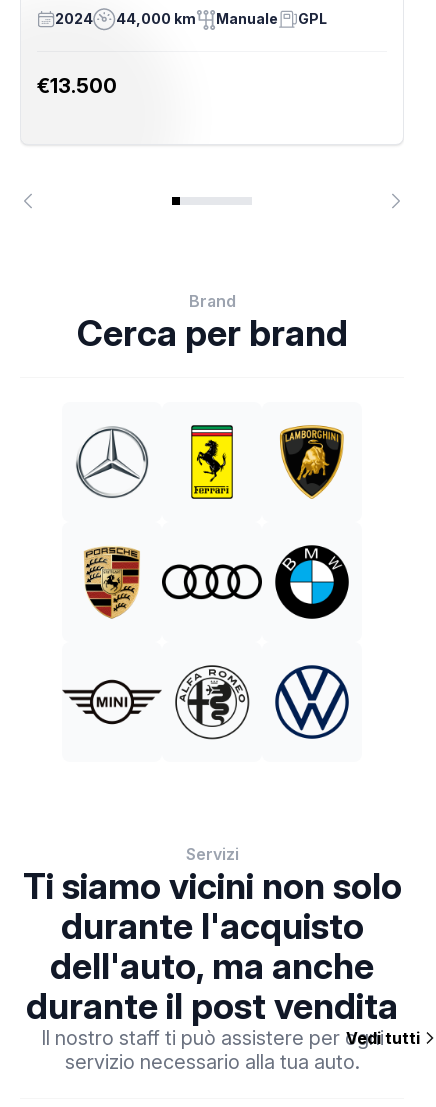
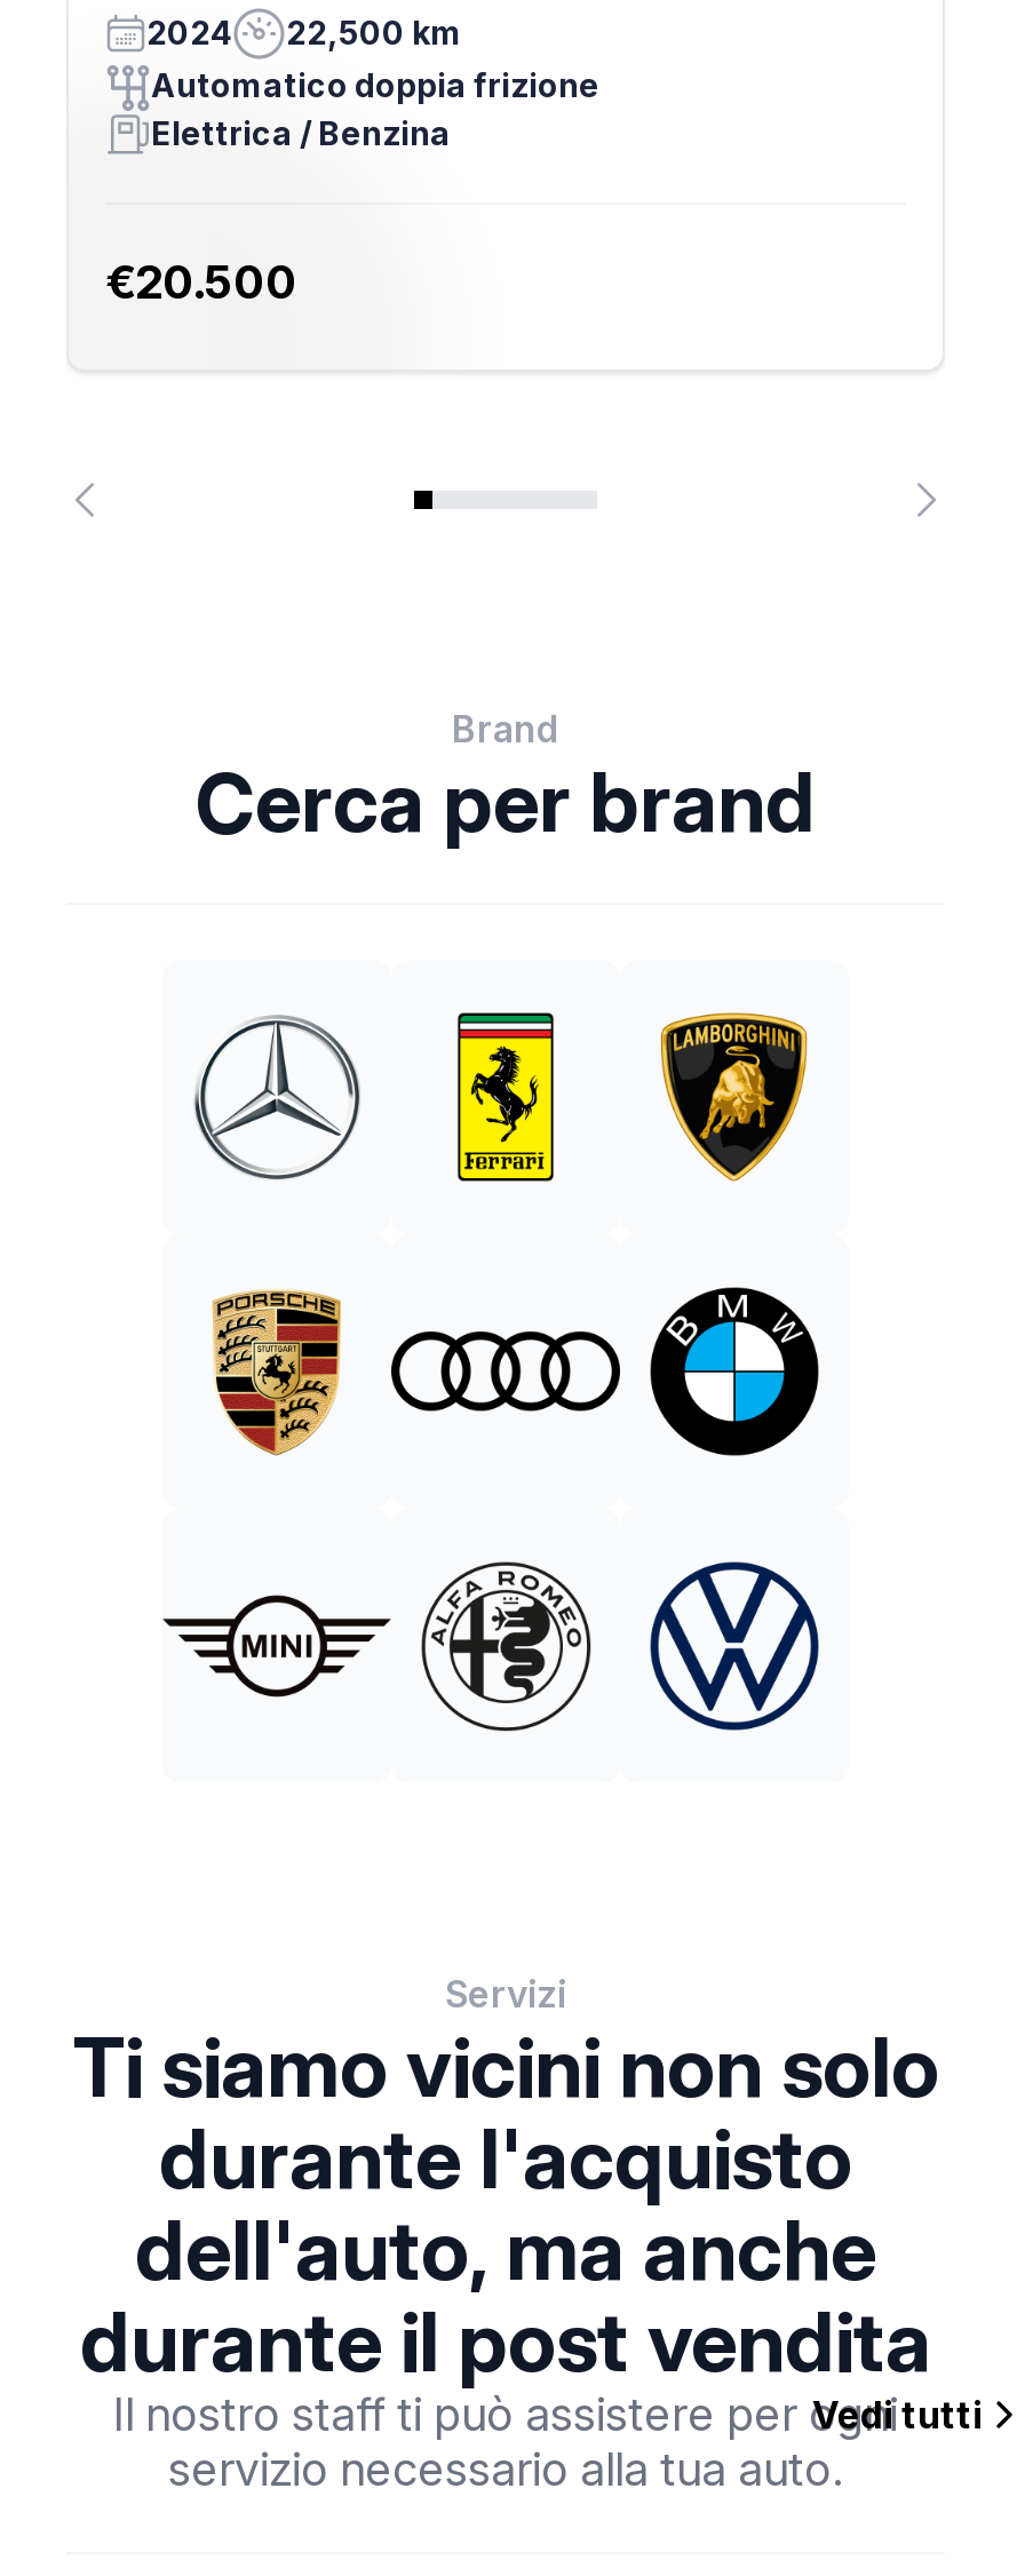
[116,10,327,27] 44,000 km | Manuale | GPL -> [151,13,599,152] 22,500 km | Automatico doppia frizione | Elettrica / Benzina
[37,74,117,98] €13.500 -> [105,255,297,310] €20.500

